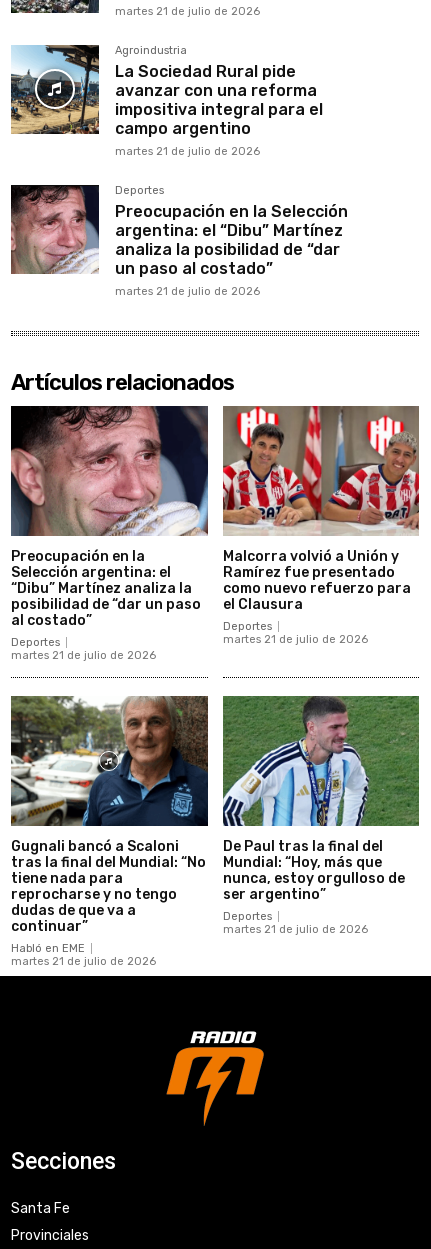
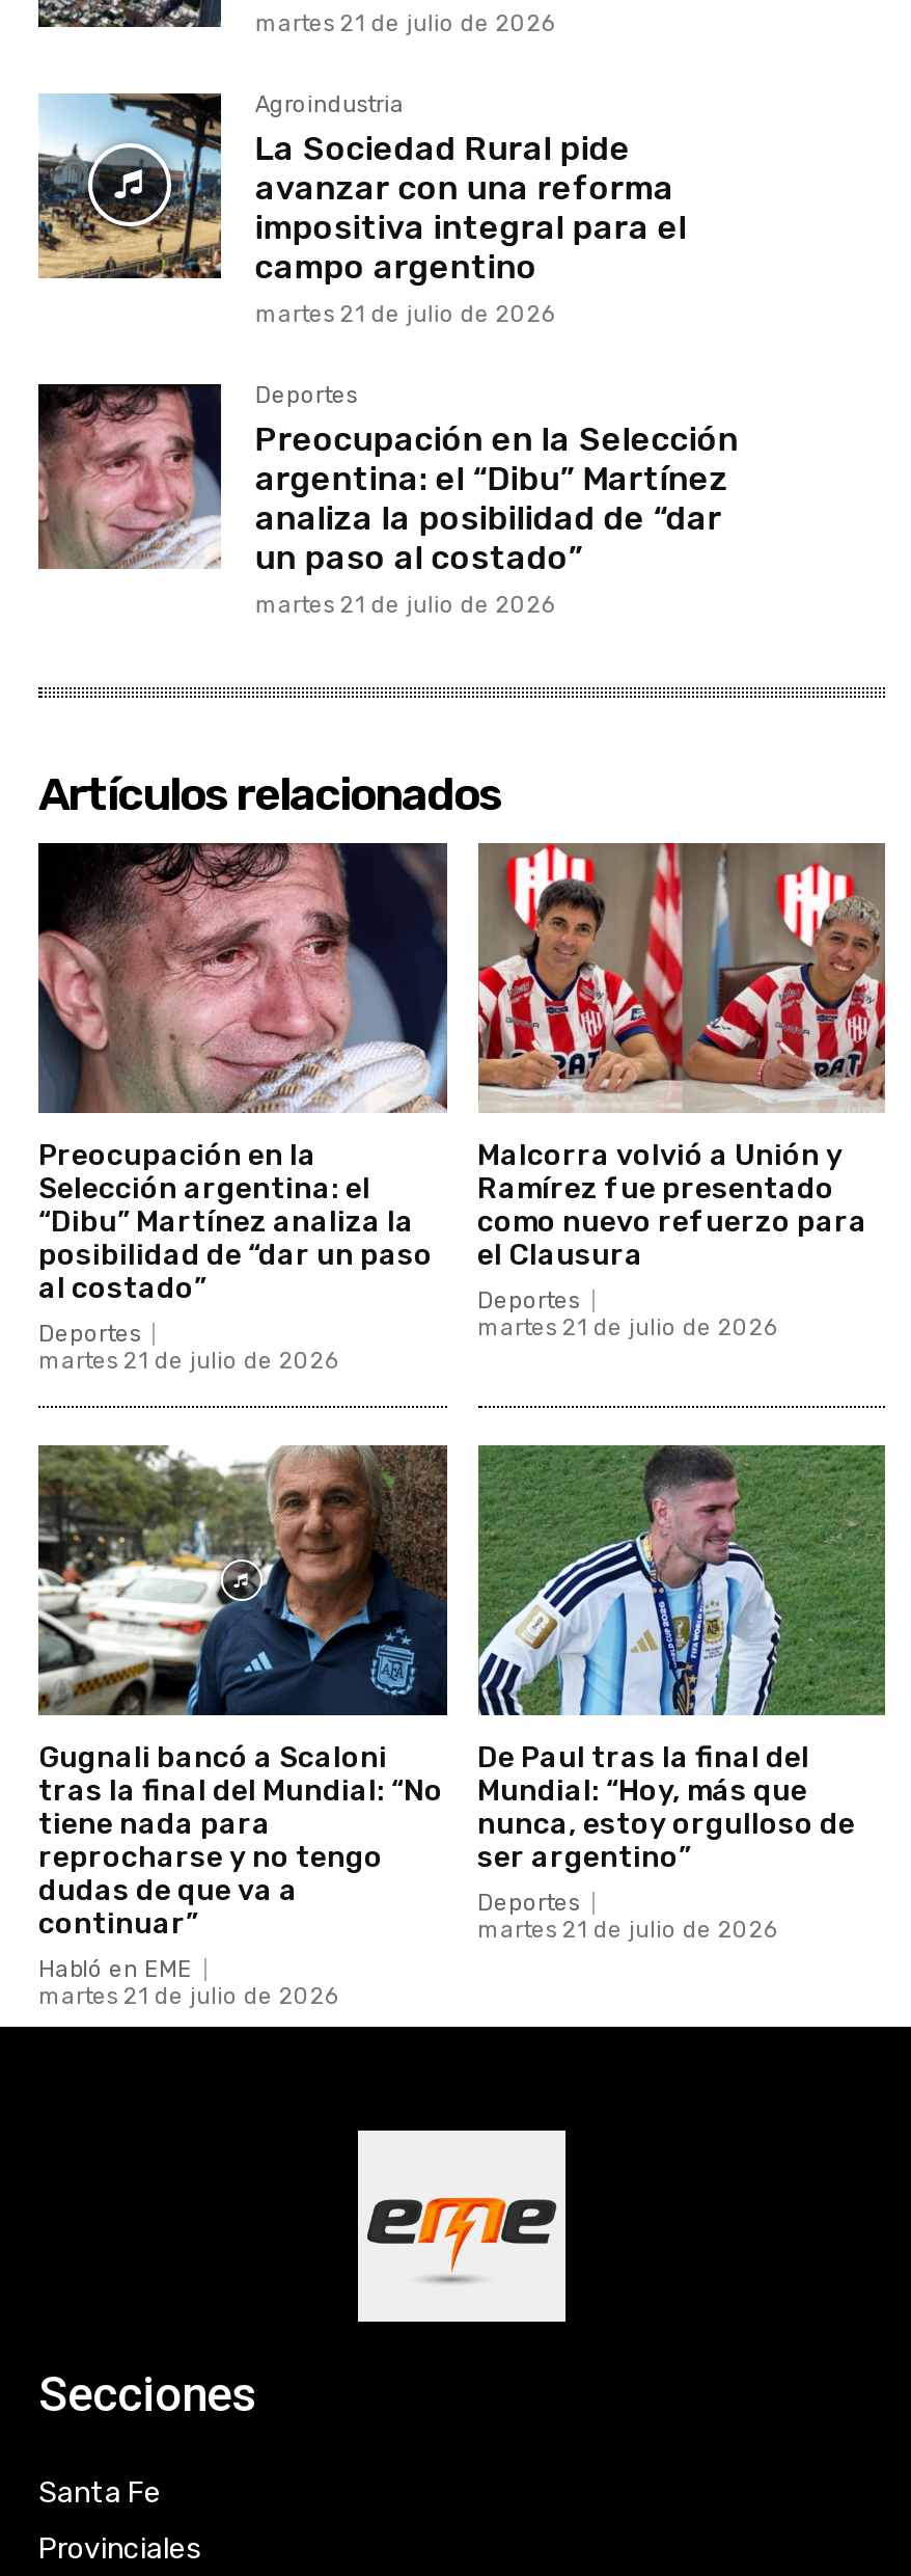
[165,1030,265,1126] [image] -> [356,2128,568,2324] [image]

